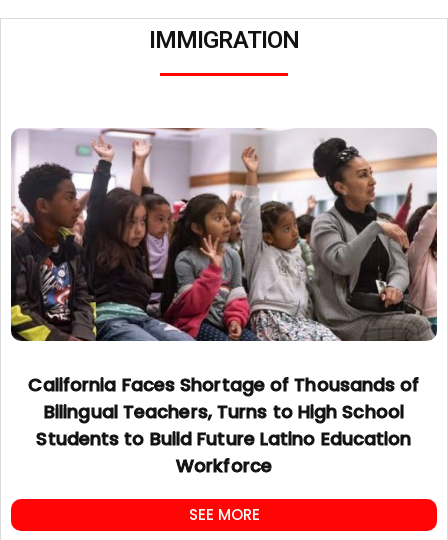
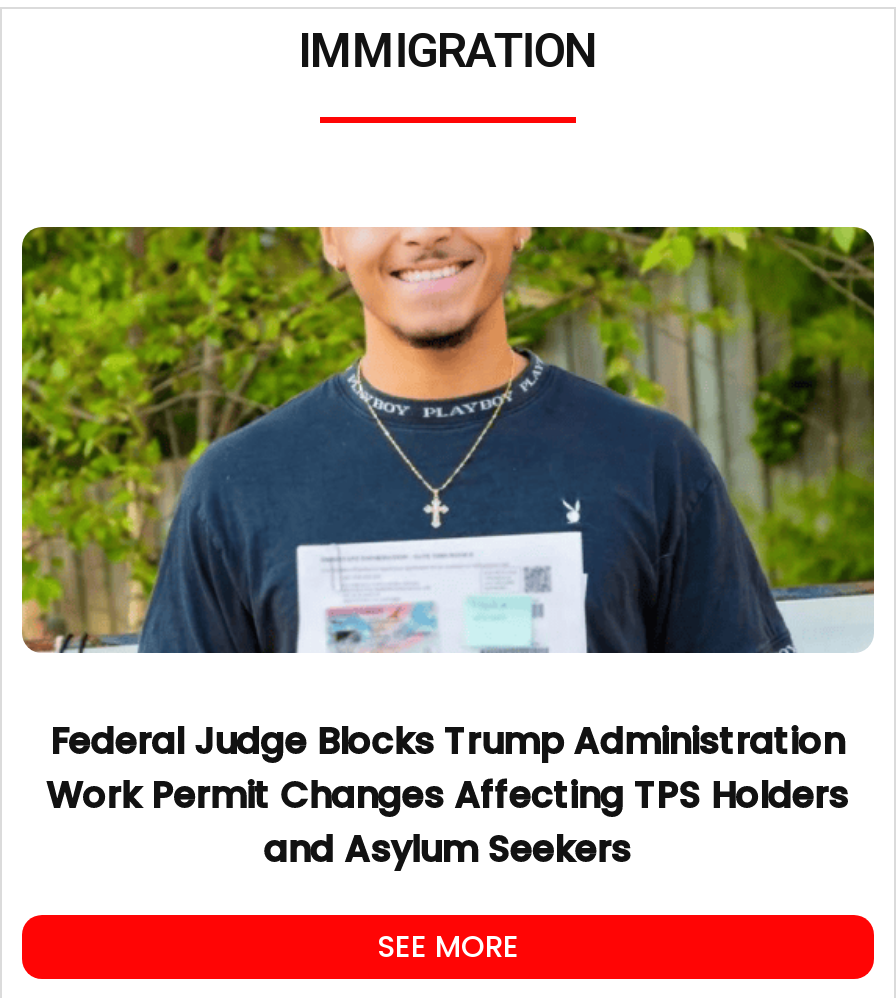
[10,127,437,478] [image] | California Faces Shortage of Thousands of | Bilingual Teachers, Turns to High School | Students to Build Future Latino Education | Workforce -> [20,225,876,874] [image] | Federal Judge Blocks Trump Administration | Work Permit Changes Affecting TPS Holders | and Asylum Seekers

